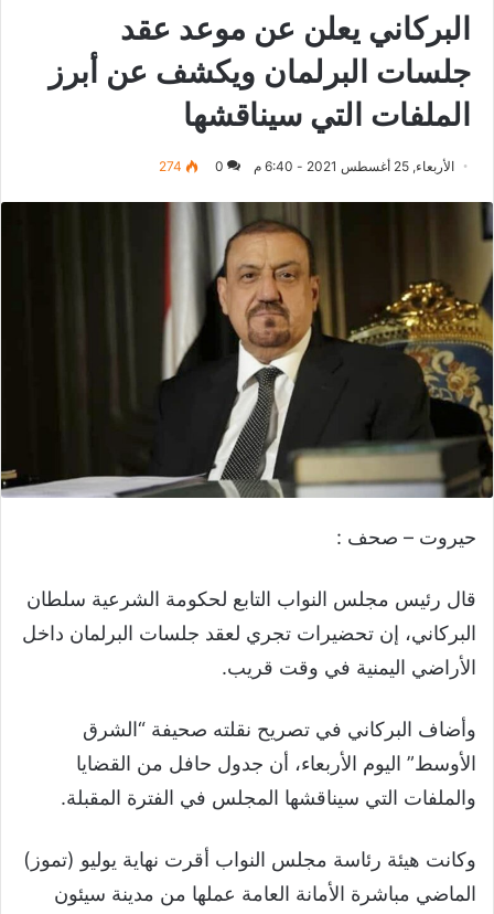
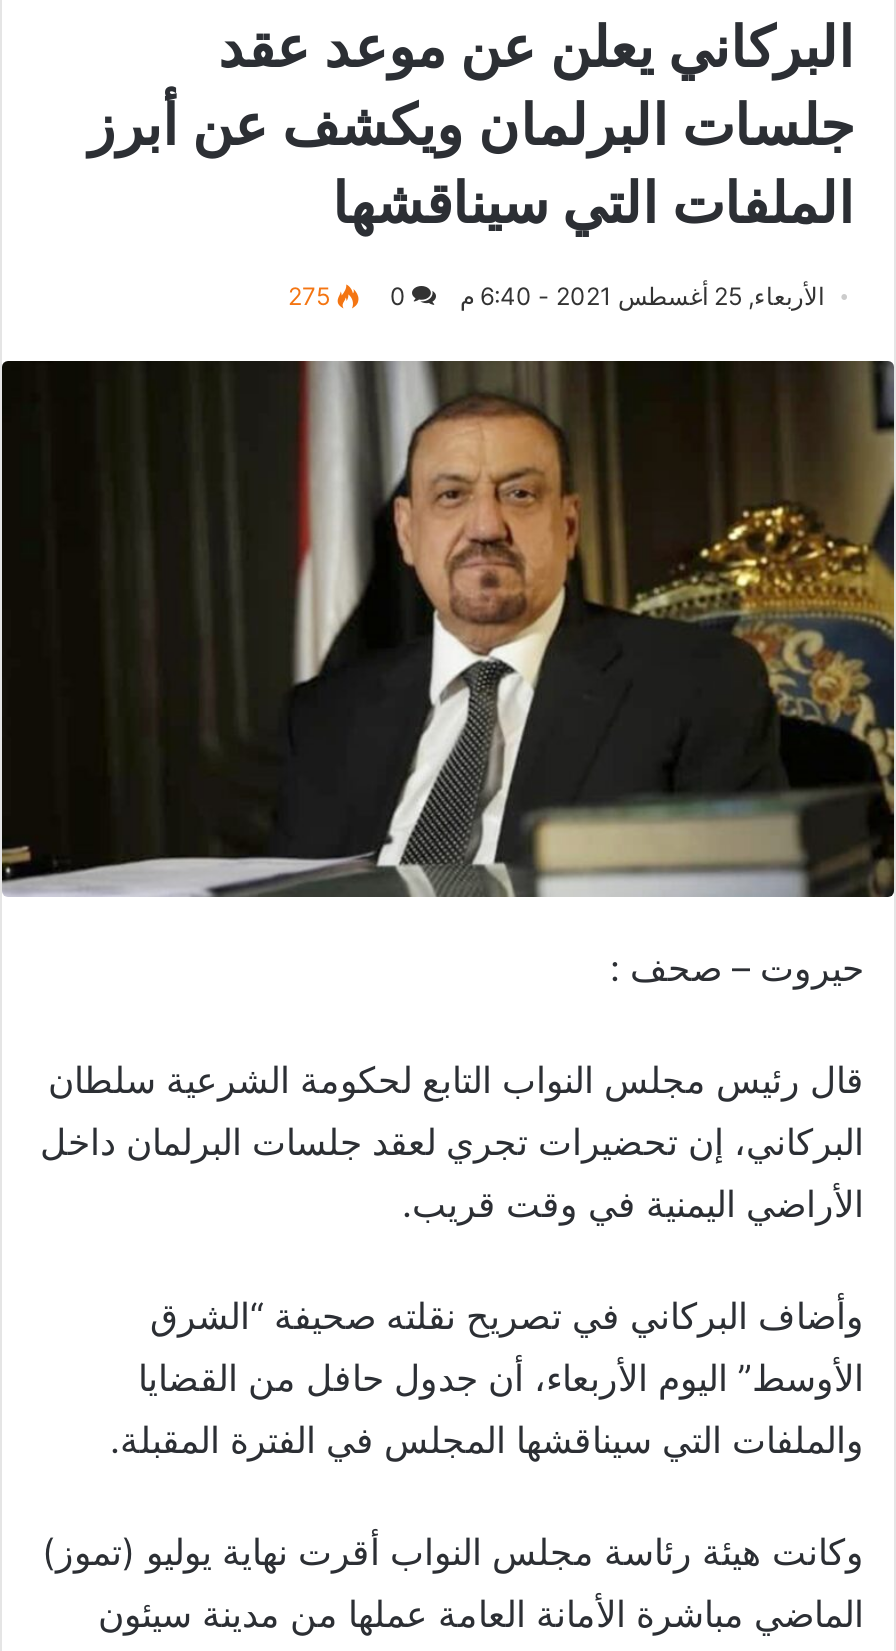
[159,157,224,174] 274 0 -> [288,280,406,310] 275 0

